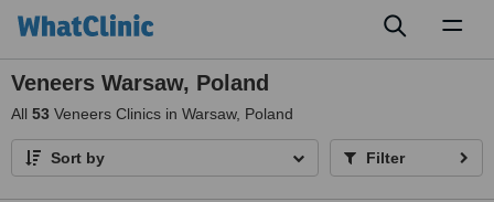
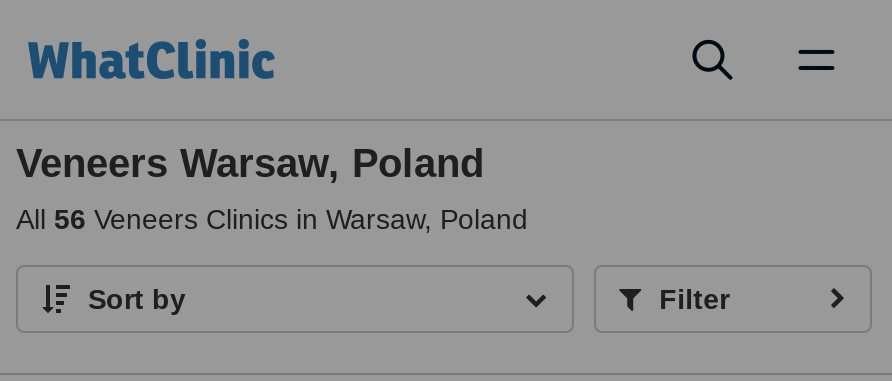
[11,105,293,123] All 53 Veneers Clinics in Warsaw, Poland -> [16,203,528,235] All 56 Veneers Clinics in Warsaw, Poland

